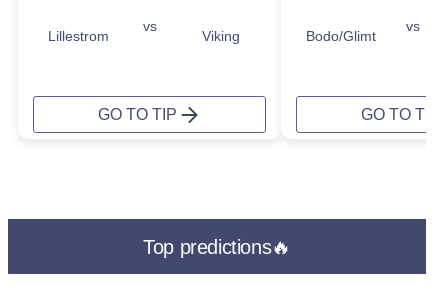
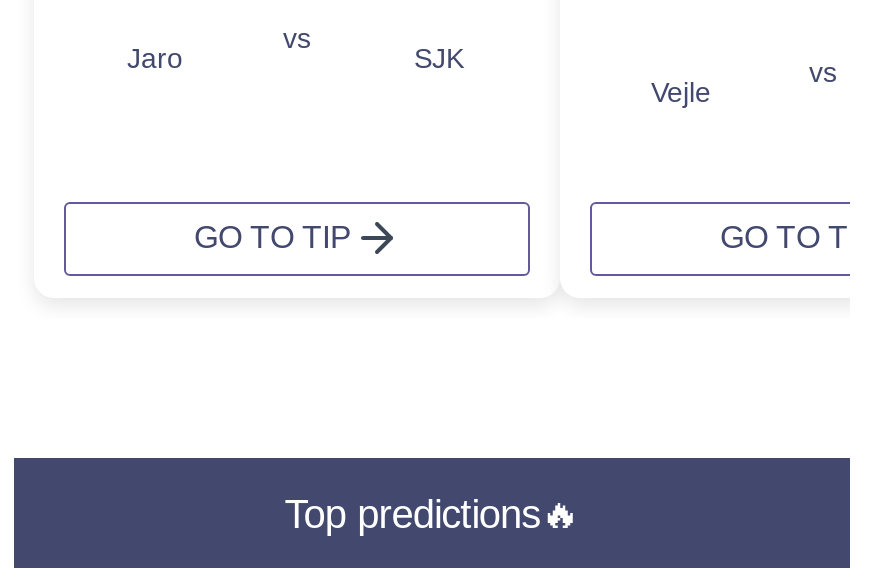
[48,28,109,44] Lillestrom -> [127,42,183,74] Jaro
[201,28,239,44] Viking -> [414,42,464,74] SJK
[306,28,376,44] Bodo/Glimt -> [651,76,711,108] Vejle

